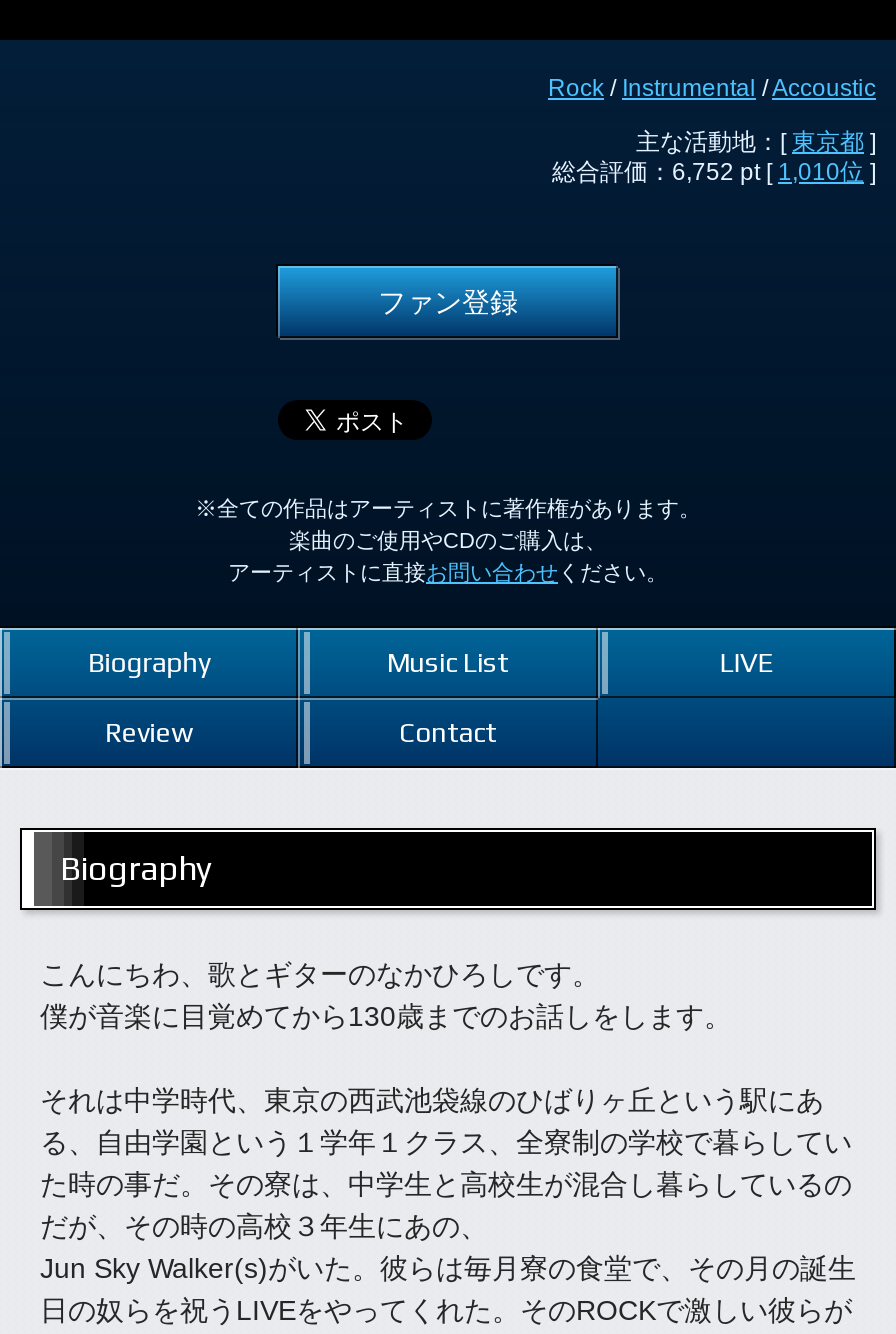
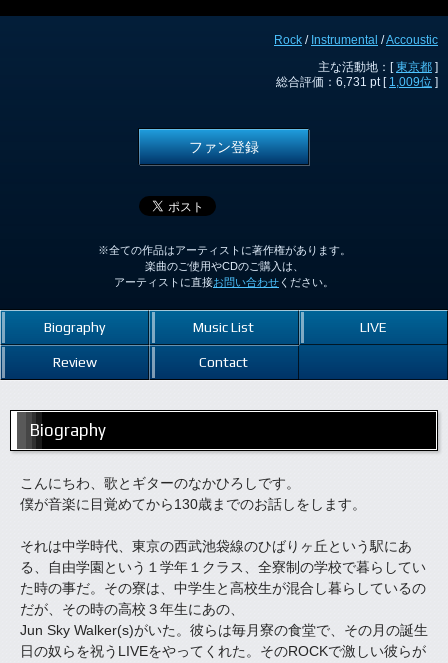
[552,158,876,186] 総合評価：6,752 pt [1,010位] -> [276,75,438,89] 総合評価：6,731 pt [1,009位]

